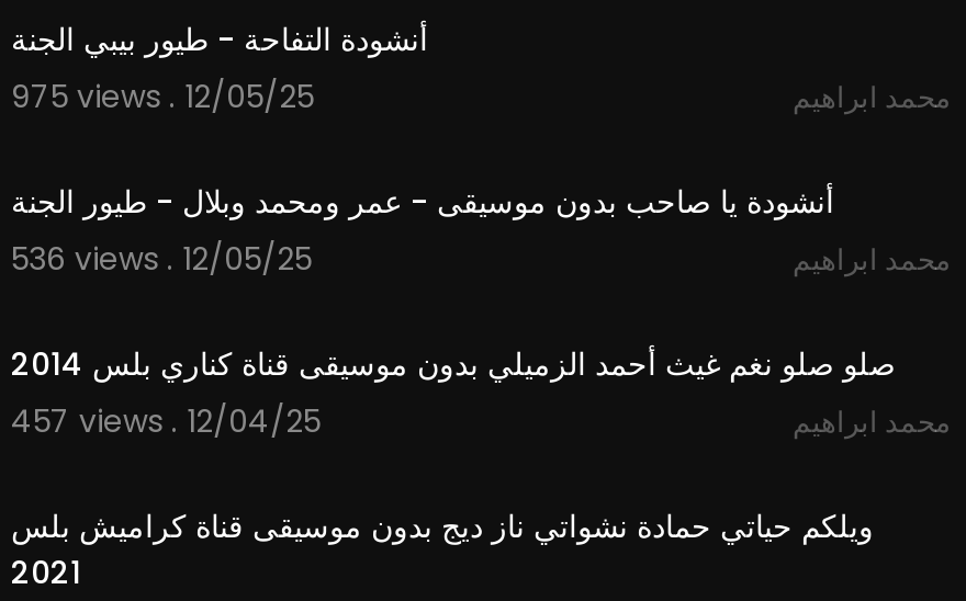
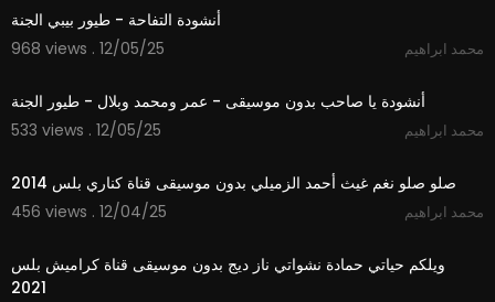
[11,75,314,118] 975 views . 12/05/25 -> [11,37,165,60] 968 views . 12/05/25
[11,237,312,281] 536 views . 12/05/25 -> [11,119,161,141] 533 views . 12/05/25
[11,399,321,443] 457 views . 12/04/25 -> [11,201,167,223] 456 views . 12/04/25

